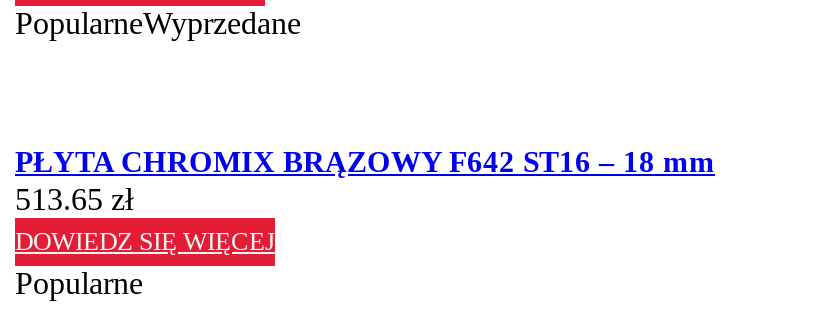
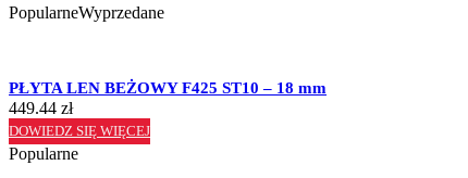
[15,146,715,178] PŁYTA CHROMIX BRĄZOWY F642 ST16 – 18 mm -> [9,79,327,96] PŁYTA LEN BEŻOWY F425 ST10 – 18 mm
[15,182,133,216] 513.65 zł -> [9,99,73,117] 449.44 zł

